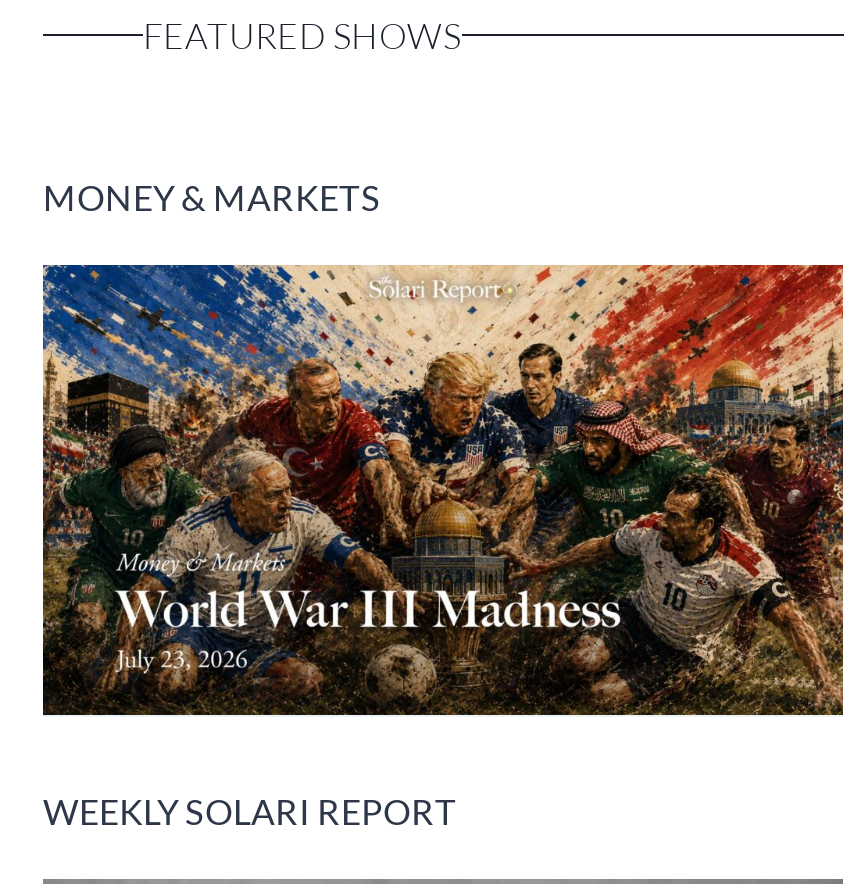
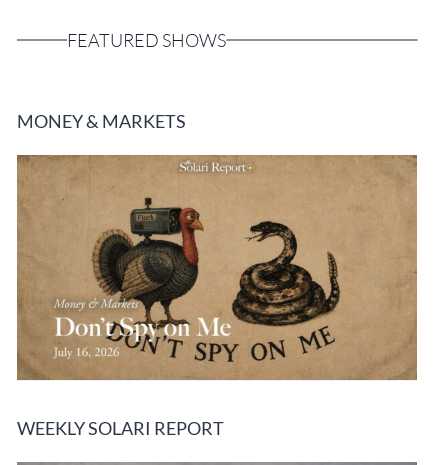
[41,263,845,717] [image] -> [16,154,418,380] [image]

